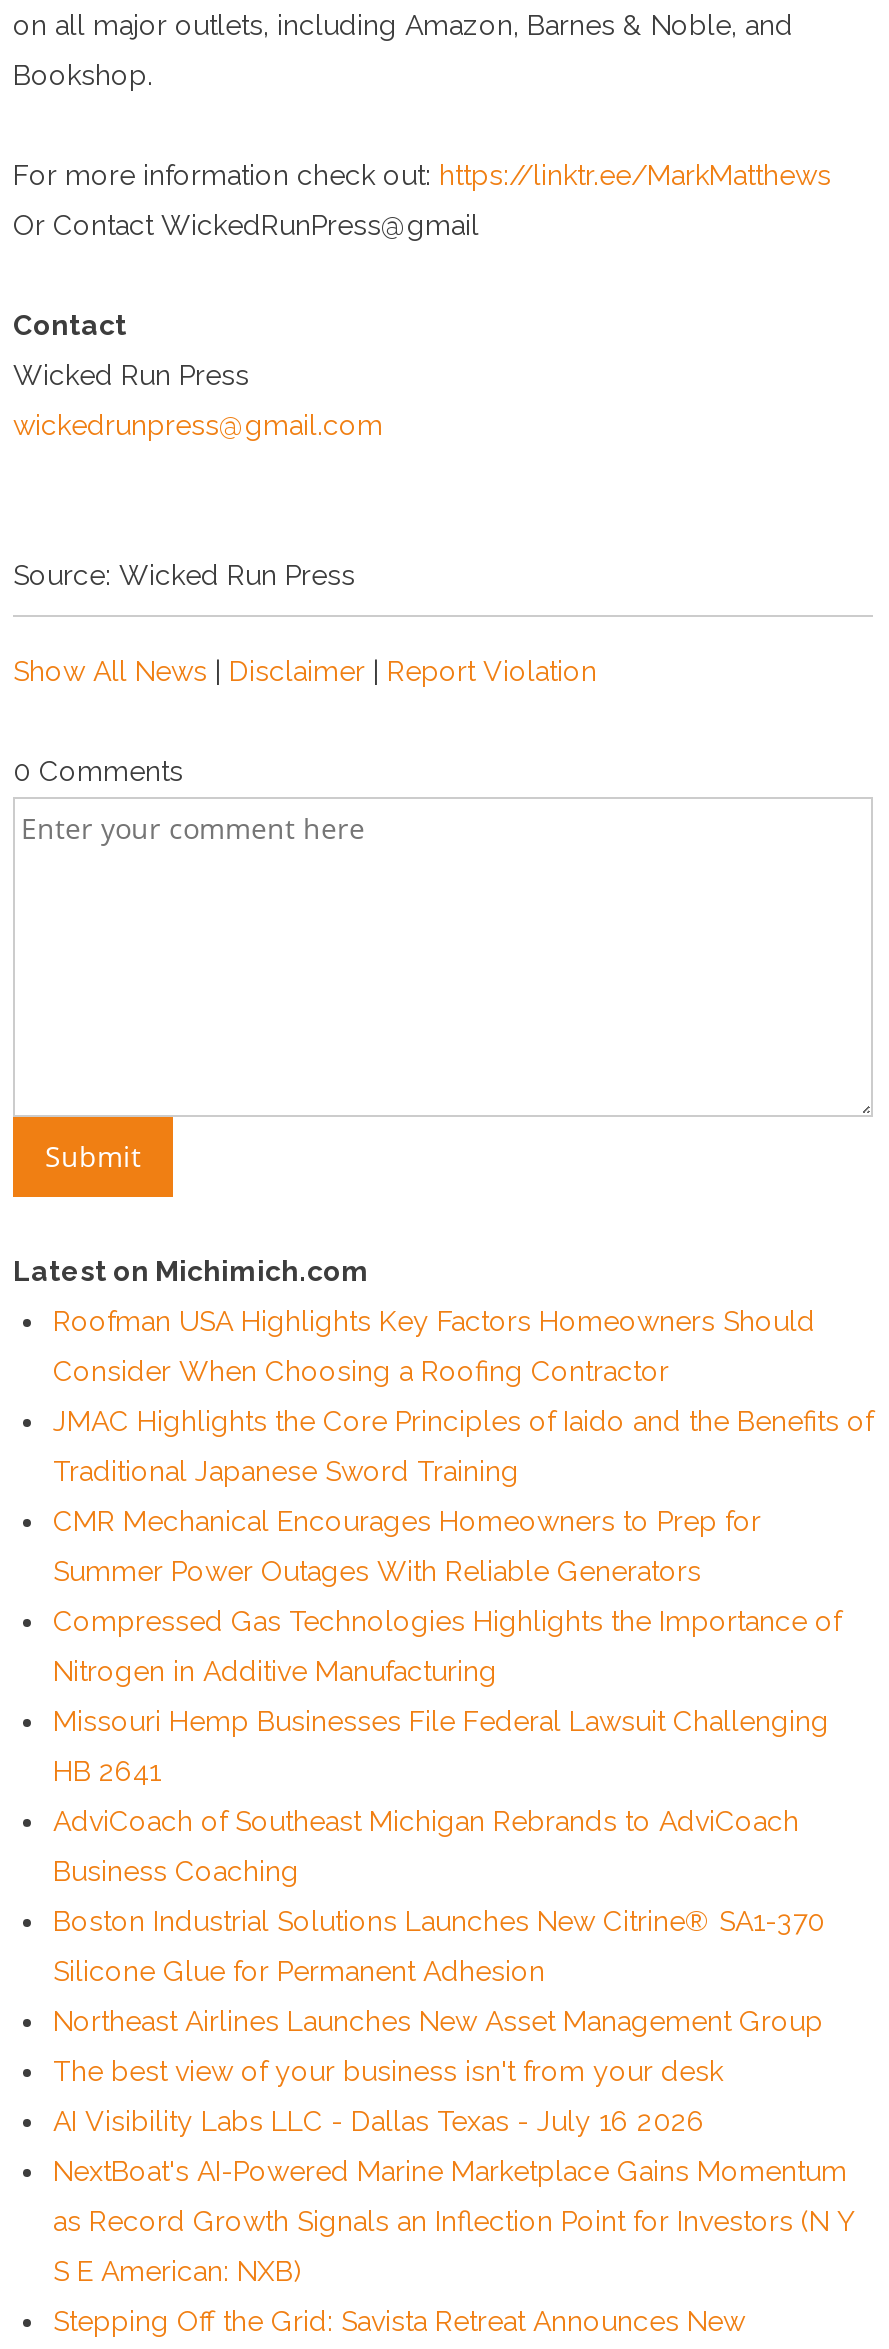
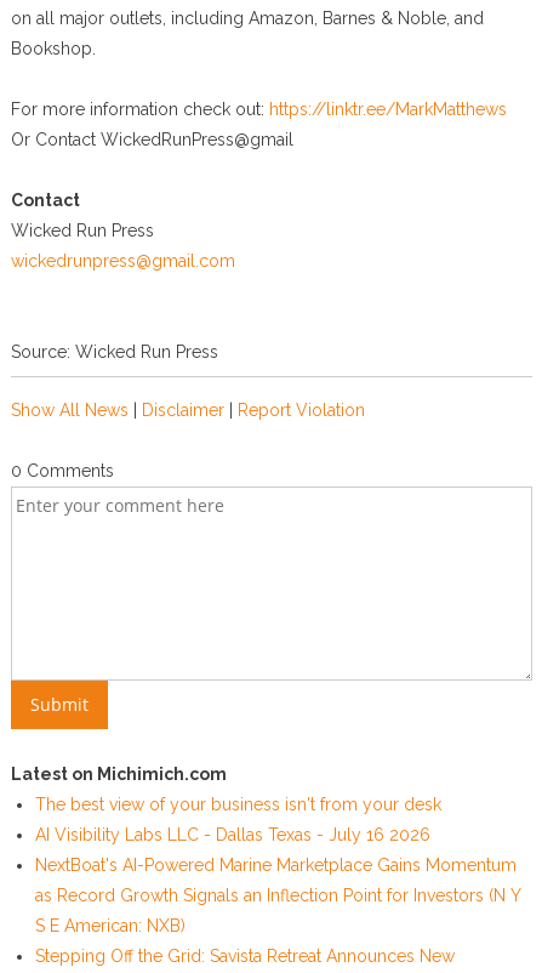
[53,1305,873,2037] Roofman USA Highlights Key Factors Homeowners Should | Consider When Choosing a Roofing Contractor | JMAC Highlights the Core Principles of Iaido and the Benefits of | Traditional Japanese Sword Training | CMR Mechanical Encourages Homeowners to Prep for | Summer Power Outages With Reliable Generators | Compressed Gas Technologies Highlights the Importance of | Nitrogen in Additive Manufacturing | Missouri Hemp Businesses File Federal Lawsuit Challenging | HB 2641 | AdviCoach of Southeast Michigan Rebrands to AdviCoach | Business Coaching | Boston Industrial Solutions Launches New Citrine® SA1-370 | Silicone Glue for Permanent Adhesion | Northeast Airlines Launches New Asset Management Group -> none

